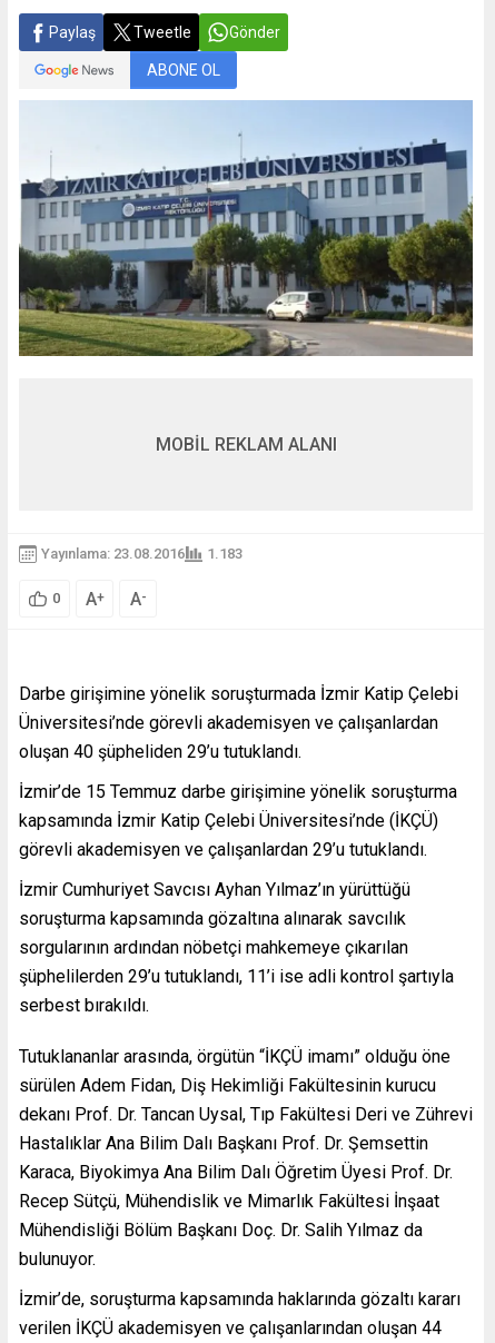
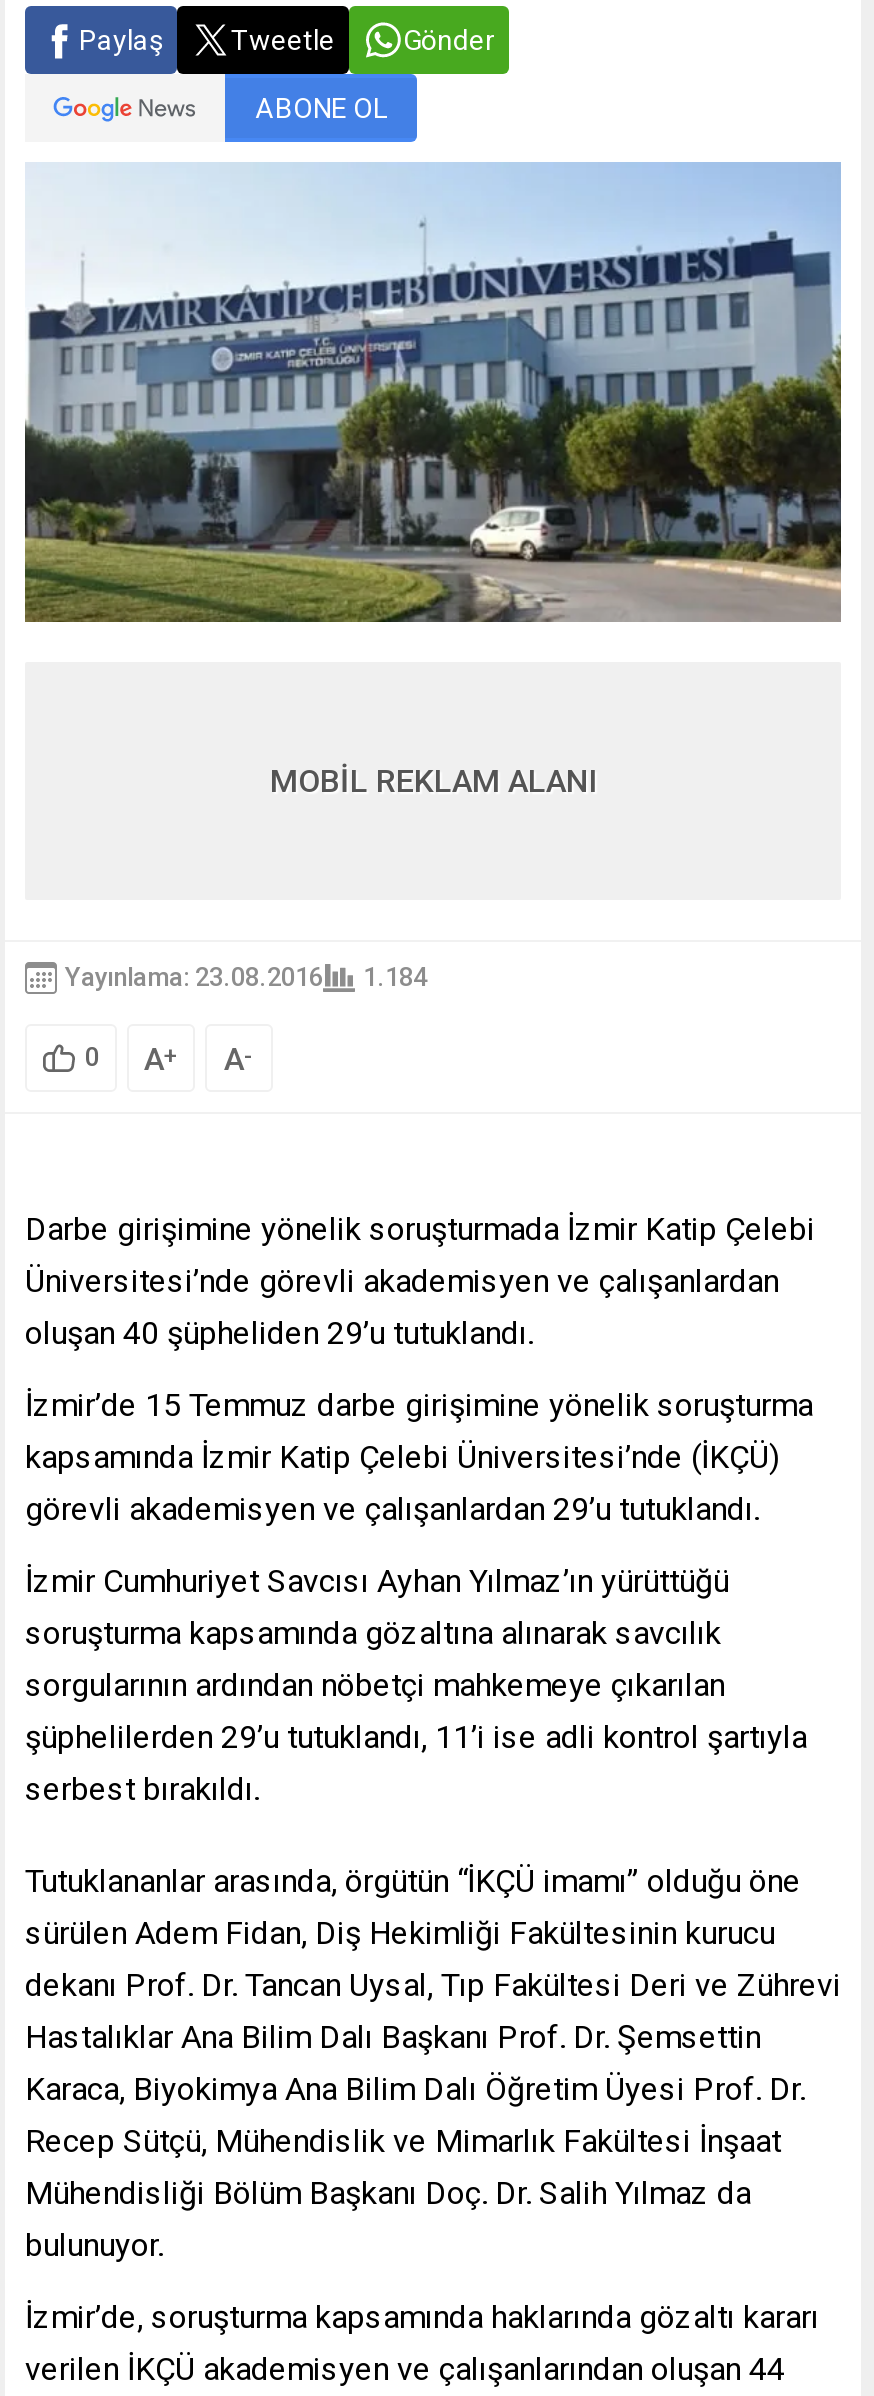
[41,545,242,562] Yayınlama: 23.08.2016 1.183 -> [65,962,427,992] Yayınlama: 23.08.2016 1.184

